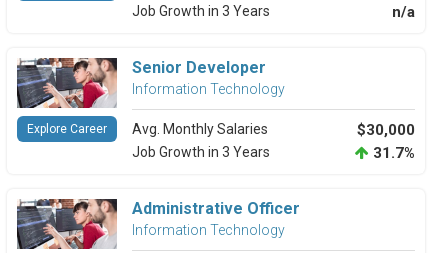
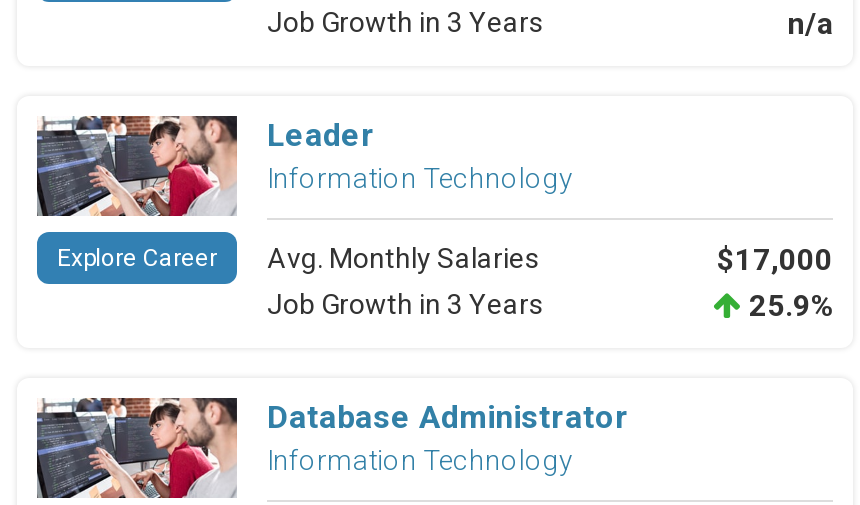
[132,58,266,77] Senior Developer -> [267,116,375,154] Leader
[357,121,415,139] $30,000 -> [717,242,833,278] $17,000
[369,144,415,162] 31.7% -> [741,288,833,324] 25.9%
[132,199,300,218] Administrative Officer -> [267,398,629,436] Database Administrator

